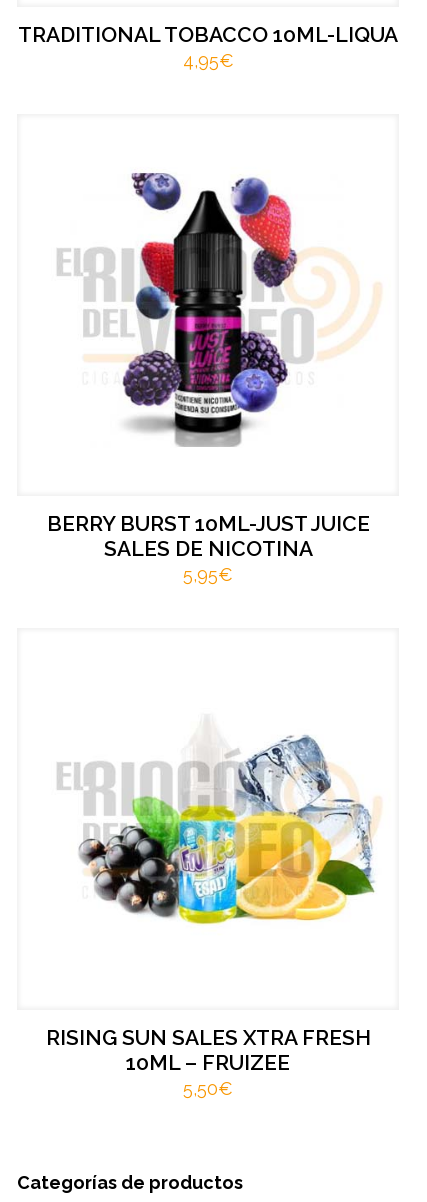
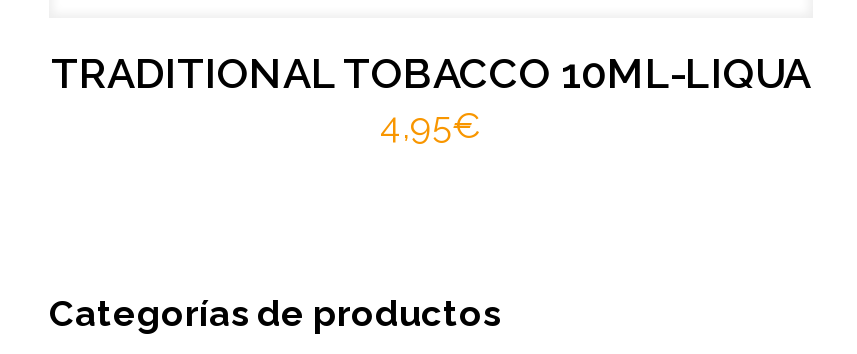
[57,172,381,447] [image] -> none
[46,511,369,585] BERRY BURST 10ML-JUST JUICE | SALES DE NICOTINA | 5,95€ -> none
[57,734,381,925] [image] -> none
[45,1025,370,1099] RISING SUN SALES XTRA FRESH | 10ML – FRUIZEE | 5,50€ -> none

